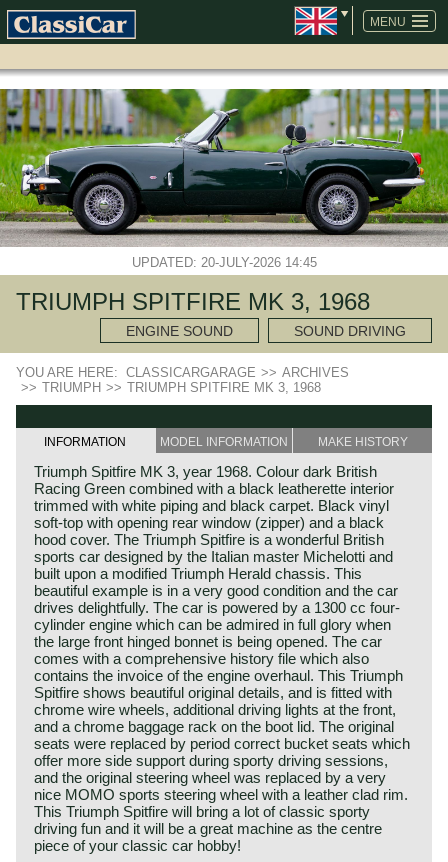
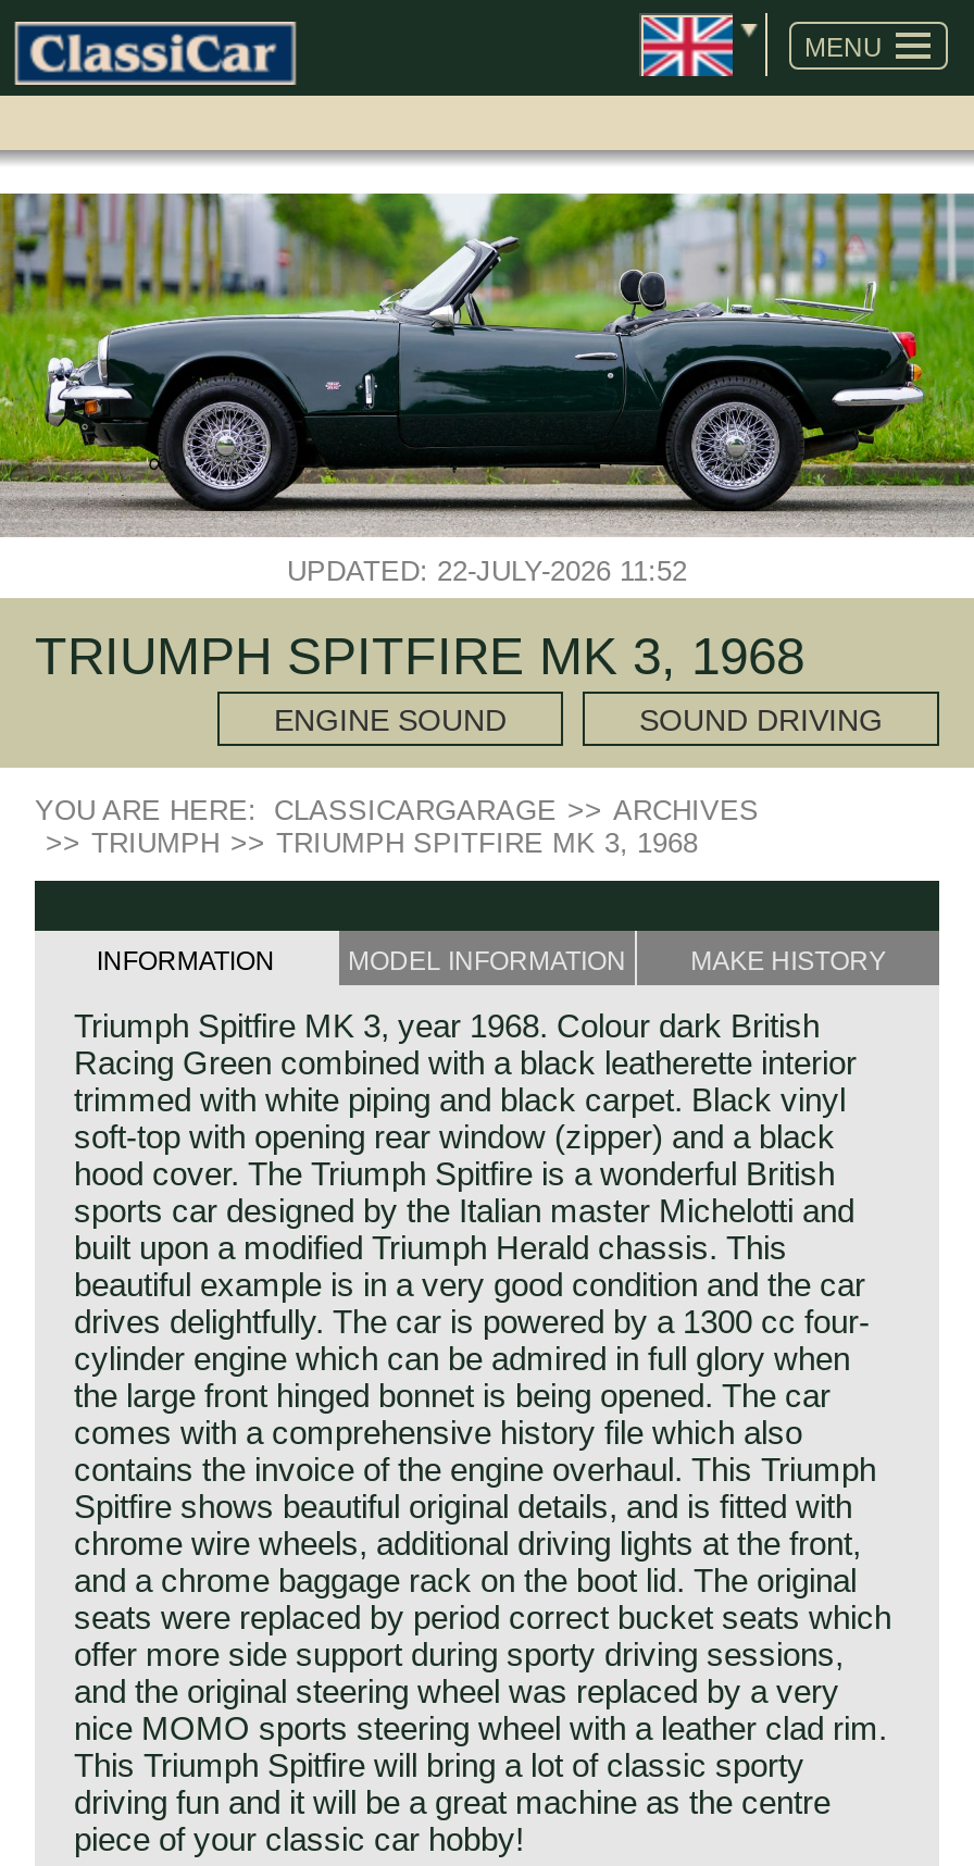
[131,255,316,270] UPDATED: 20-JULY-2026 14:45 -> [287,554,687,586] UPDATED: 22-JULY-2026 11:52

